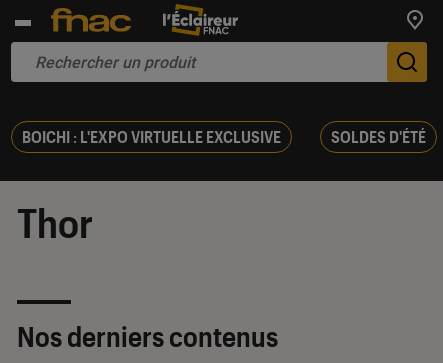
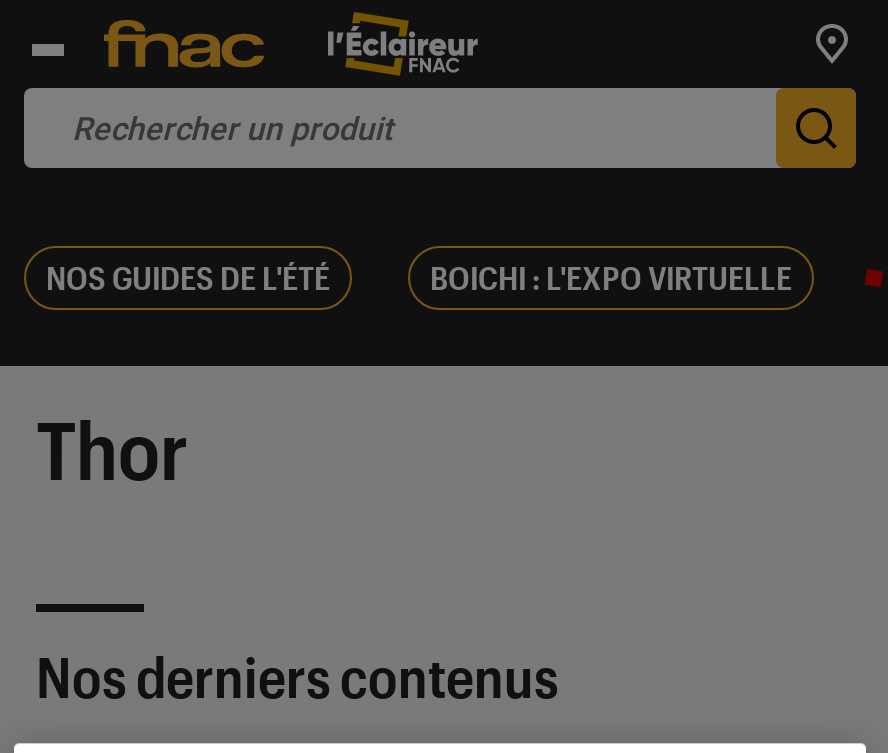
[22,127,426,146] BOICHI : L'EXPO VIRTUELLE EXCLUSIVE | SOLDES D'ÉTÉ -> [46,258,792,296] NOS GUIDES DE L'ÉTÉ | BOICHI : L'EXPO VIRTUELLE

